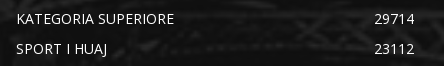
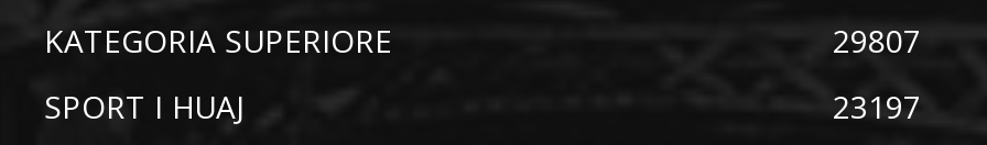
[374,9,414,28] 29714 -> [833,20,921,61] 29807
[374,39,414,58] 23112 -> [833,85,921,127] 23197

